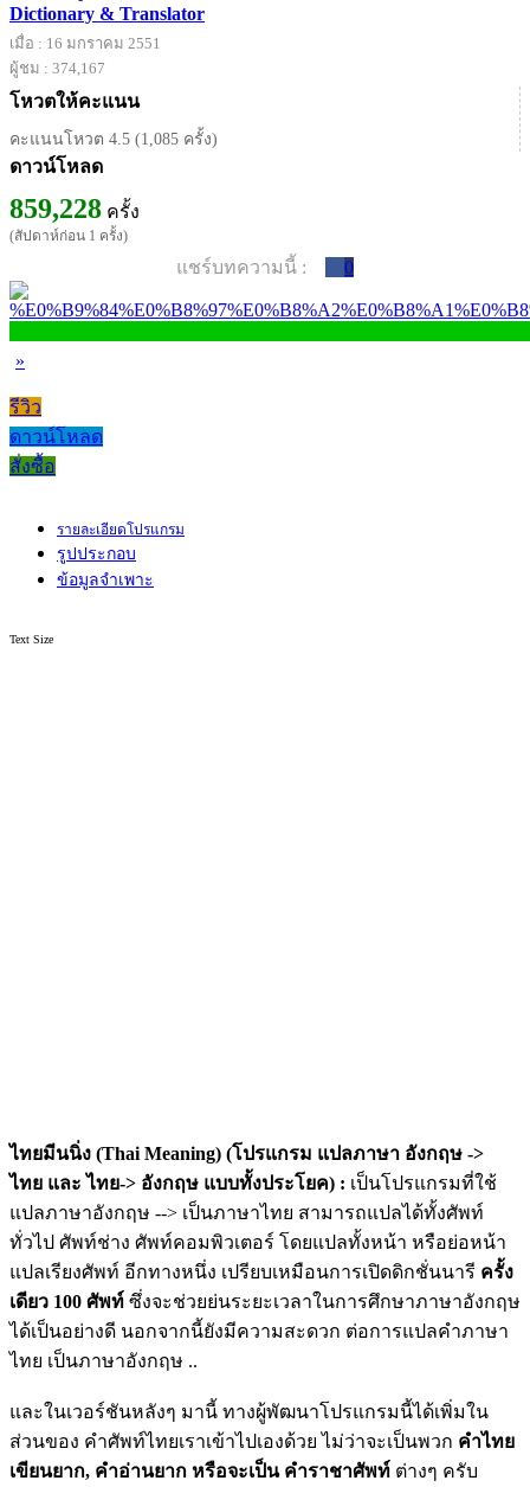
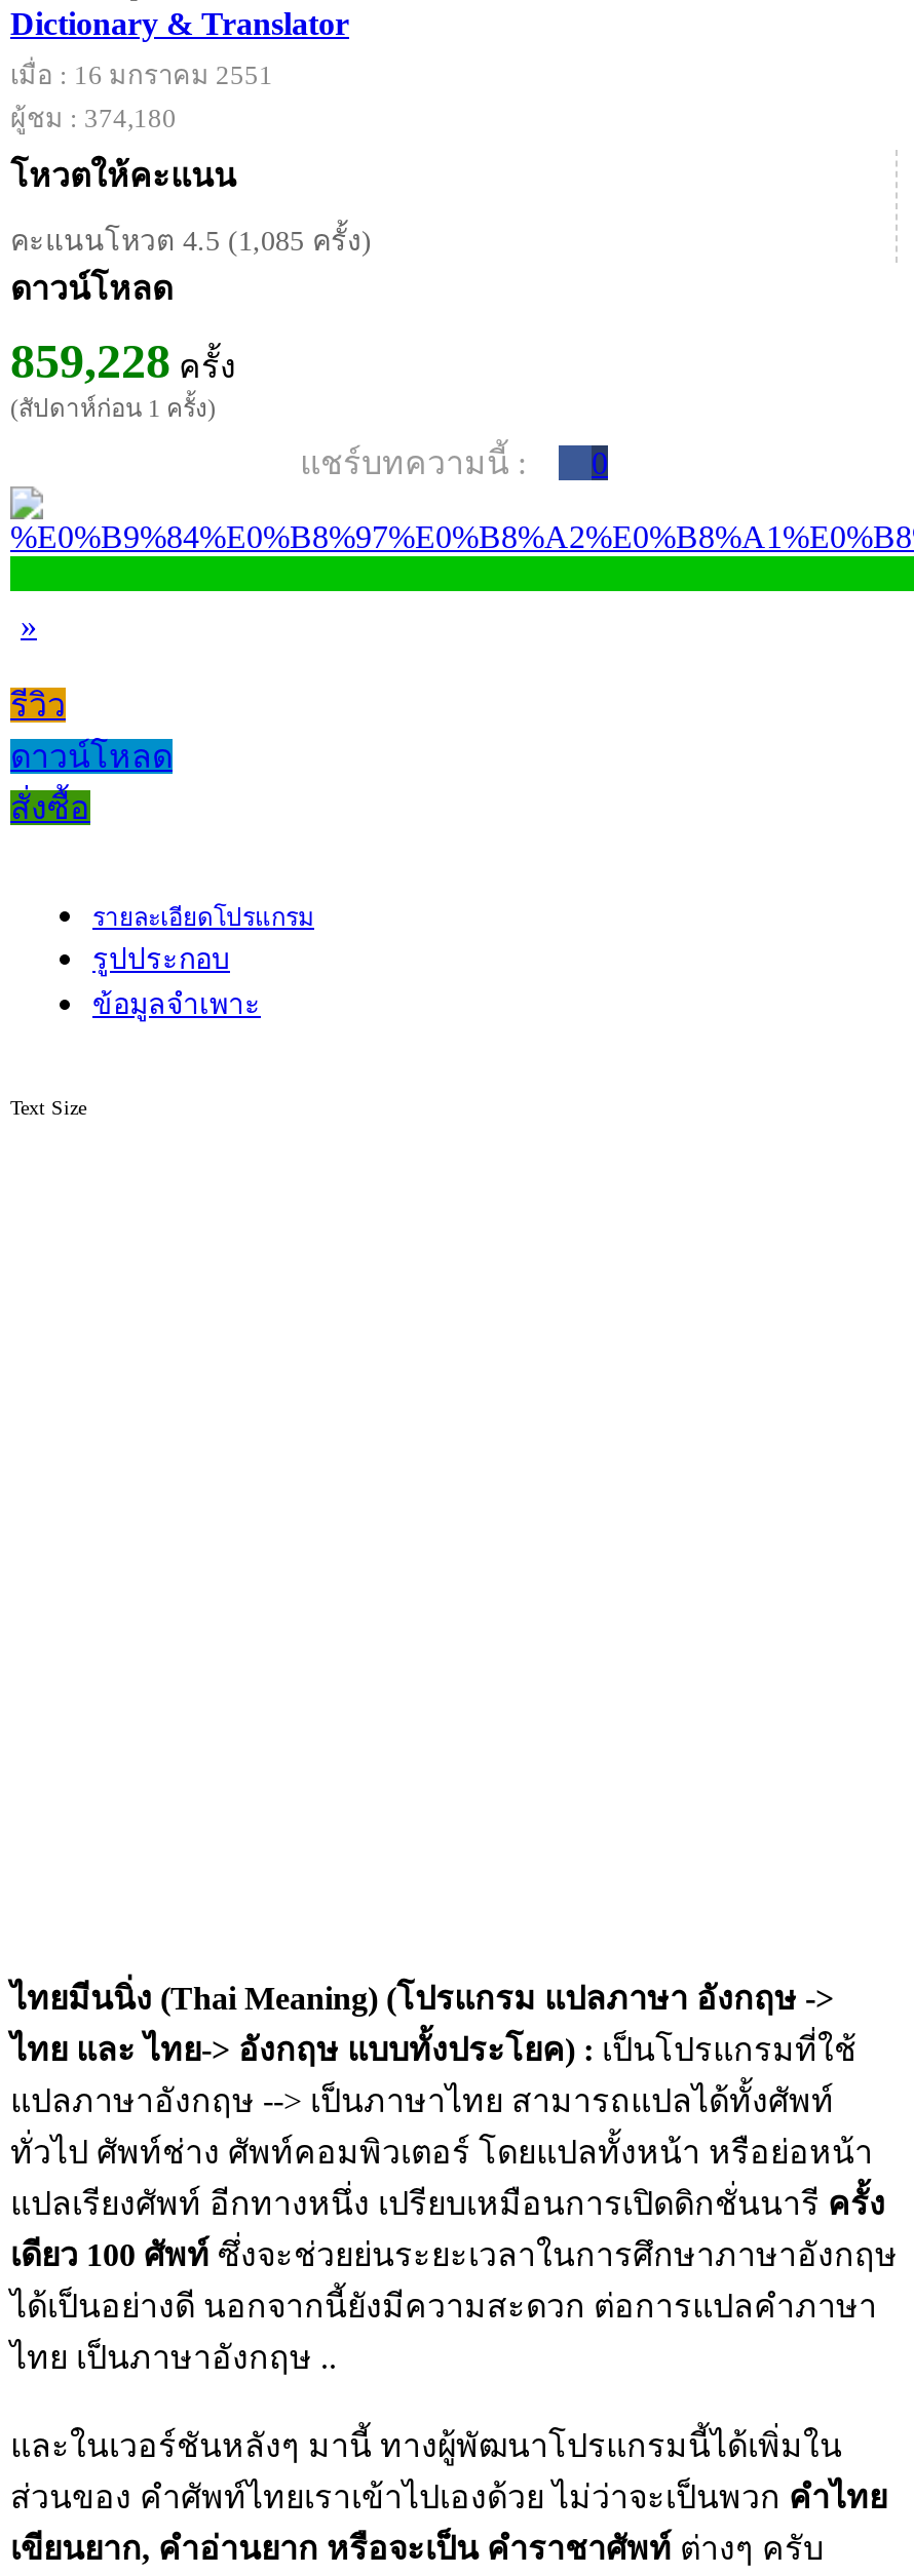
[9,60,105,78] ผู้ชม : 374,167 -> [10,104,177,134] ผู้ชม : 374,180

